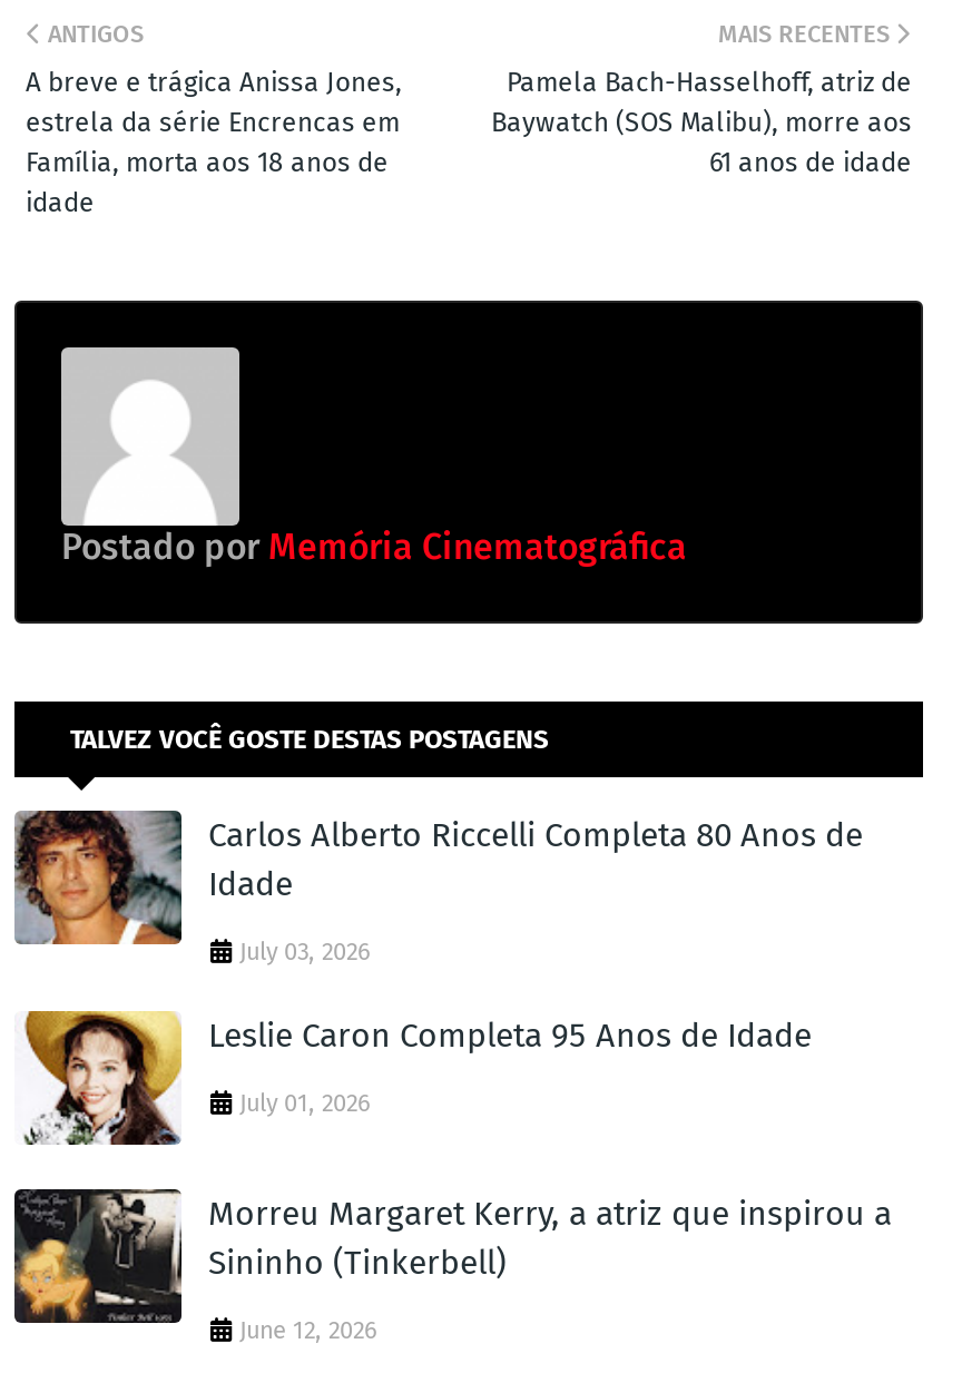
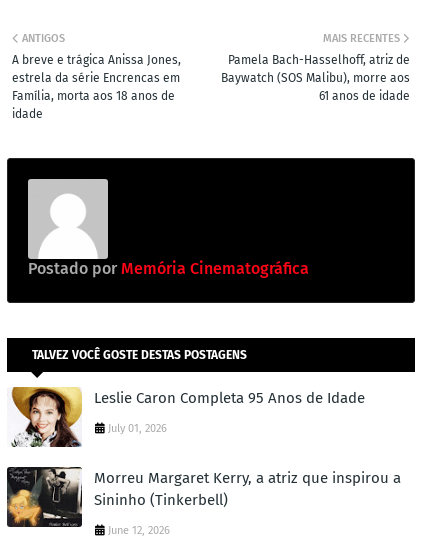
[12,808,863,967] [image] | Carlos Alberto Riccelli Completa 80 Anos de | Idade | July 03, 2026 -> none

